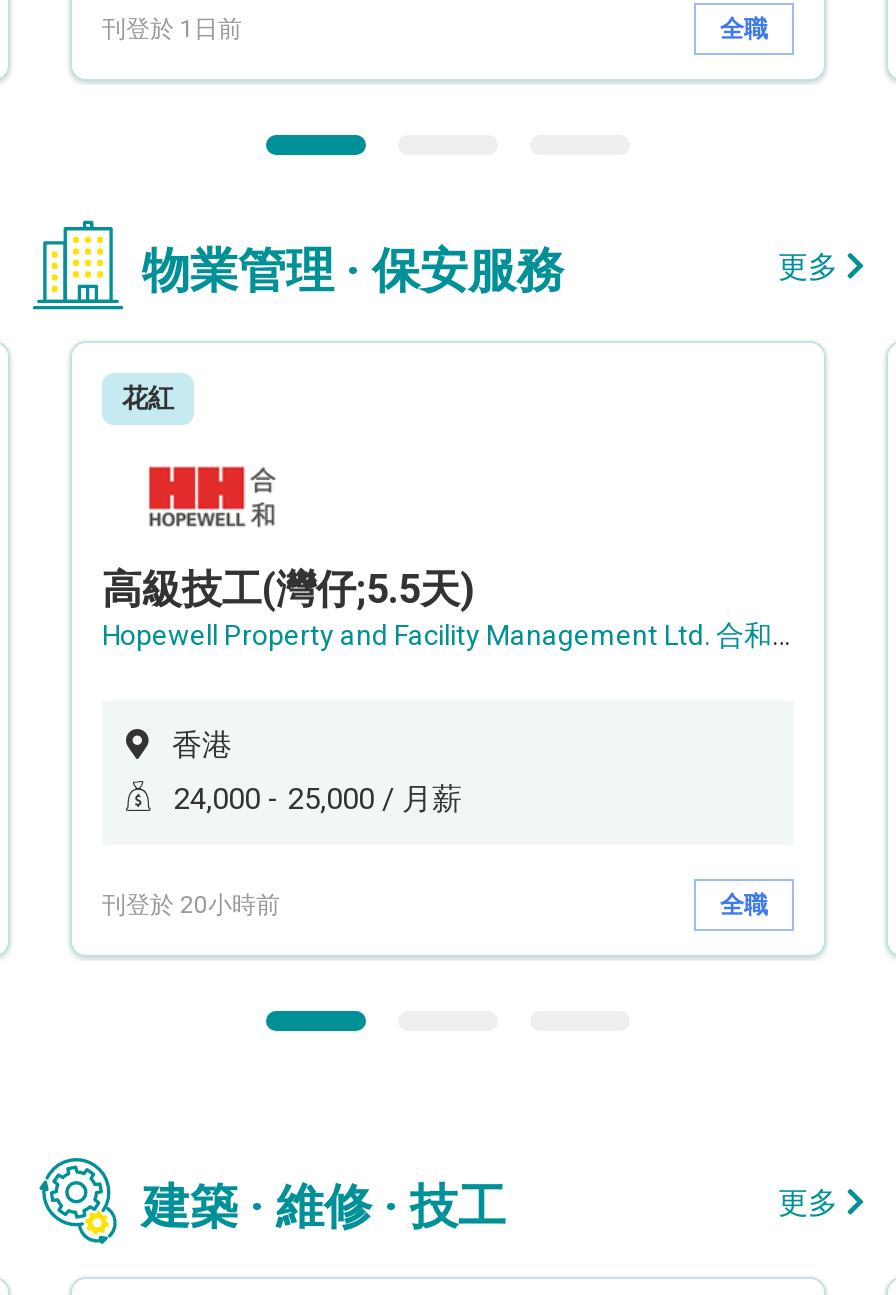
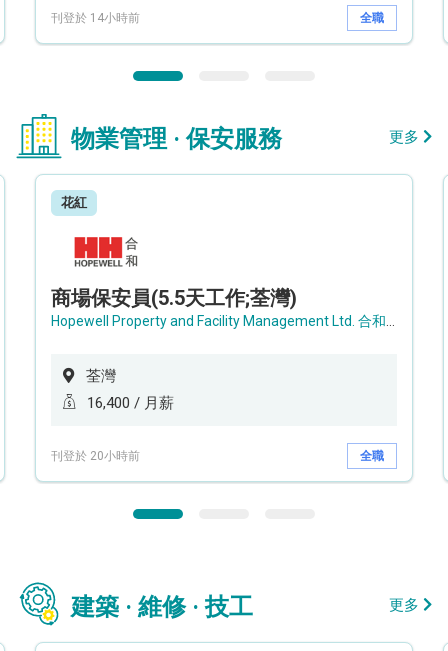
[102,14,242,42] 刊登於 1日前 -> [51,10,140,24] 刊登於 14小時前
[102,565,474,613] 高級技工(灣仔;5.5天) -> [51,286,297,310] 商場保安員(5.5天工作;荃灣)
[172,727,232,763] 香港 -> [86,367,116,385] 荃灣
[174,781,462,817] 24,000 - 25,000 / 月薪 -> [87,394,174,412] 16,400 / 月薪

